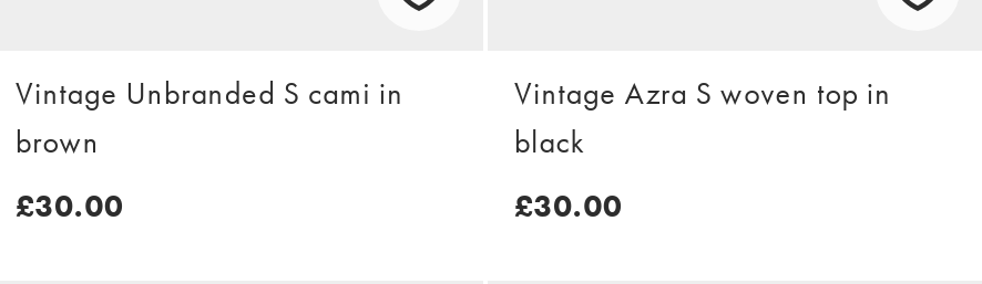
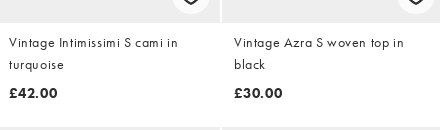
[16,73,404,162] Vintage Unbranded S cami in | brown -> [9,33,178,73] Vintage Intimissimi S cami in | turquoise
[16,186,124,226] £30.00 -> [9,84,58,102] £42.00

